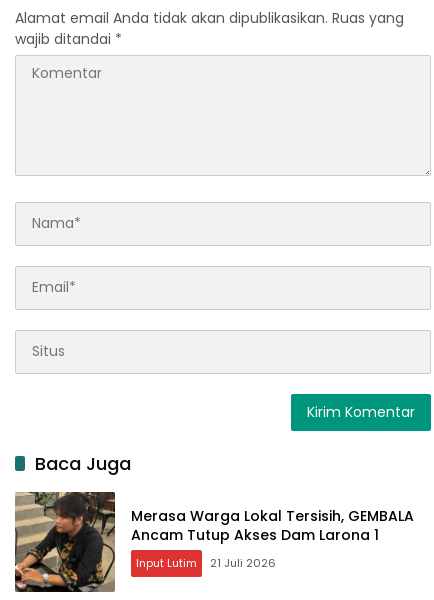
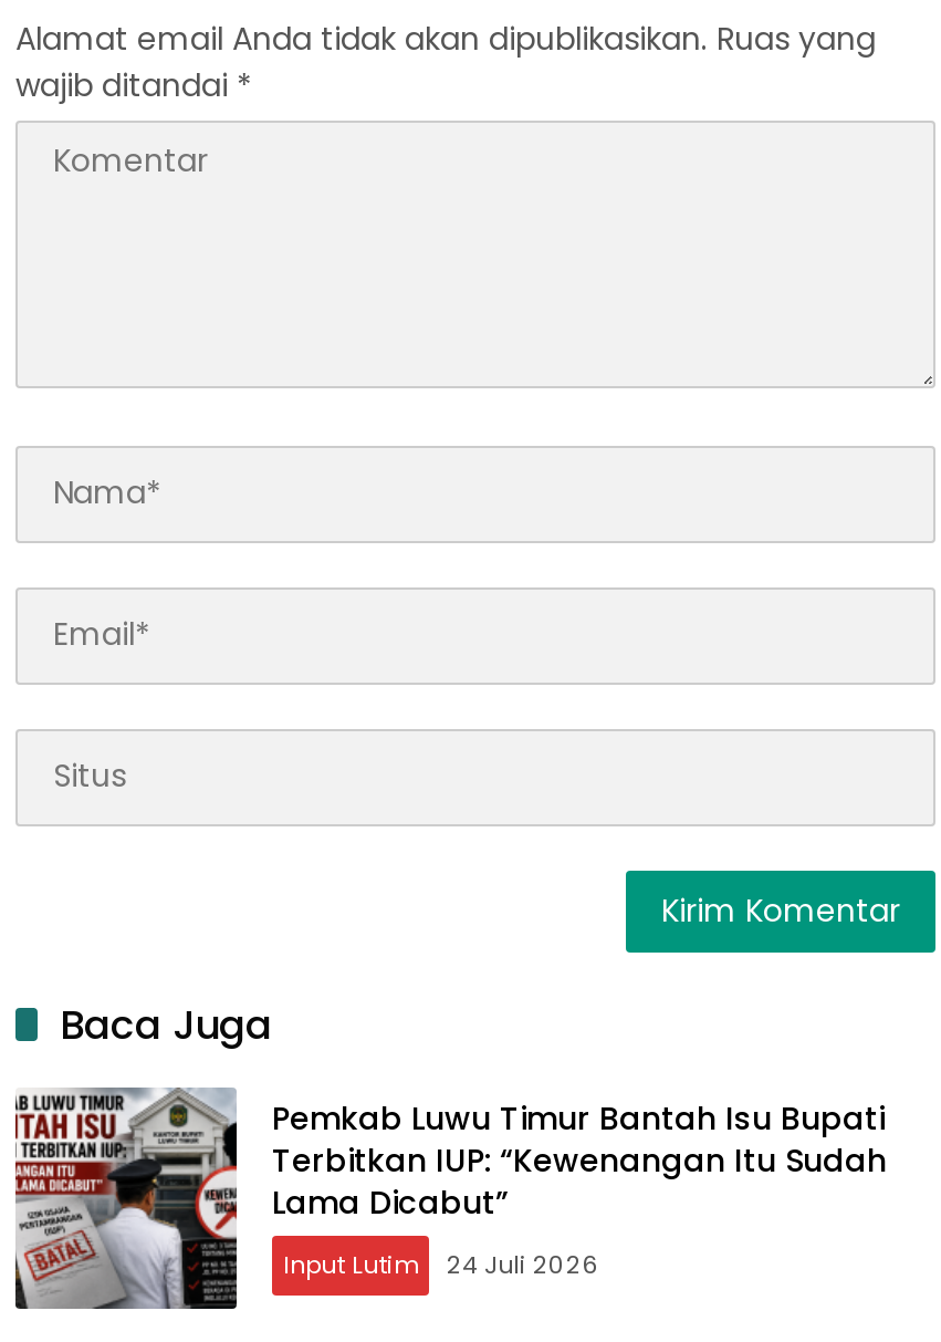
[14,491,414,593] [image] | Merasa Warga Lokal Tersisih, GEMBALA | Ancam Tutup Akses Dam Larona 1 -> [13,1088,887,1331] [image] | Pemkab Luwu Timur Bantah Isu Bupati | Terbitkan IUP: “Kewenangan Itu Sudah | Lama Dicabut”
[136,555,276,571] Input Lutim 21 Juli 2026 -> [283,1248,599,1283] Input Lutim 24 Juli 2026

